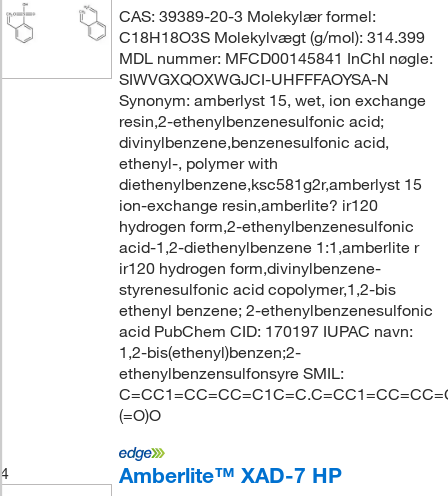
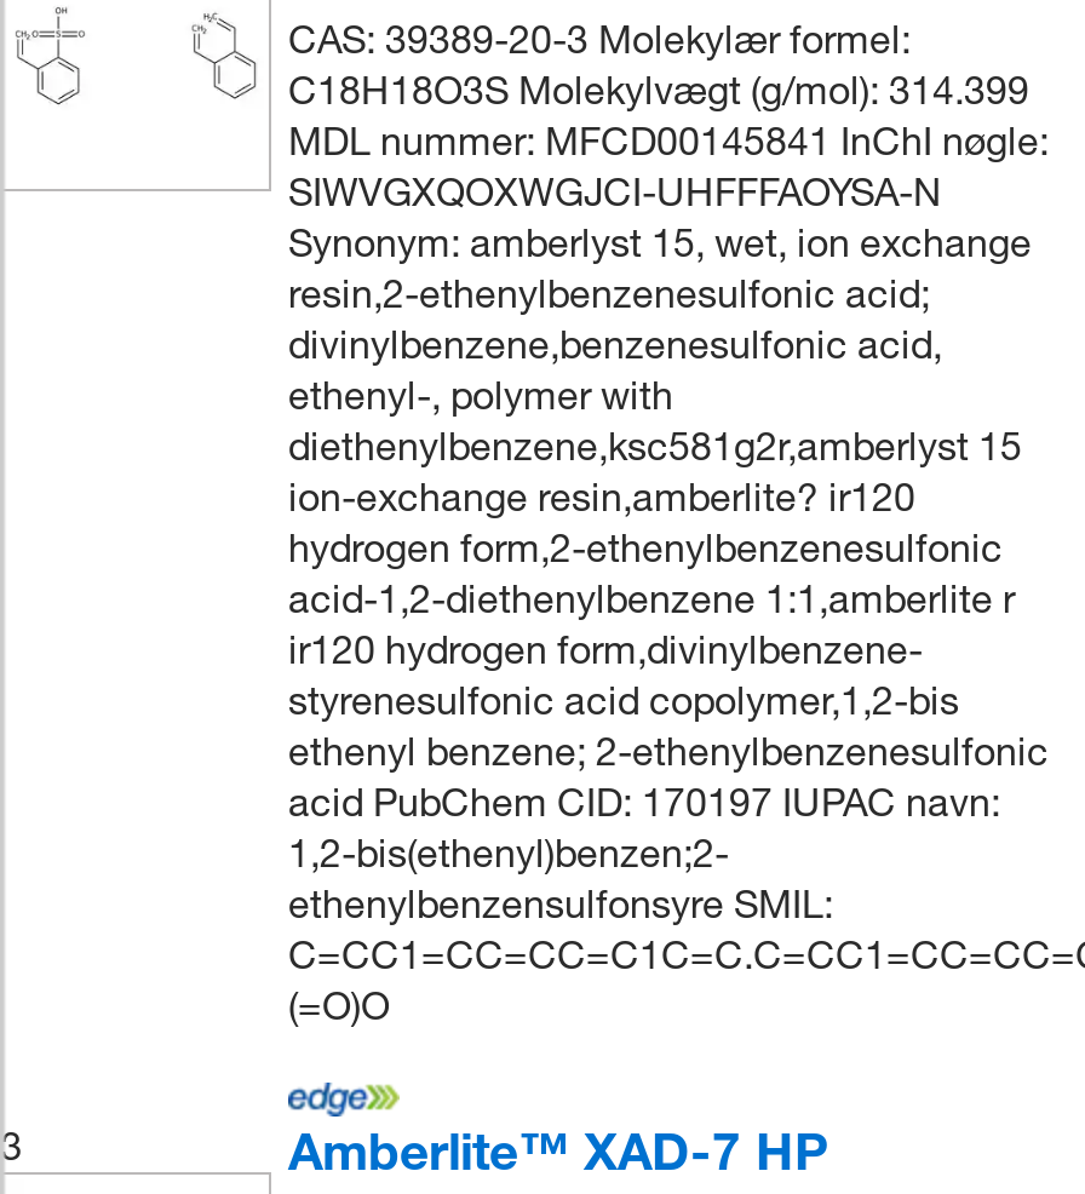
[0,463,9,483] 4 -> [0,1121,22,1170] 3

